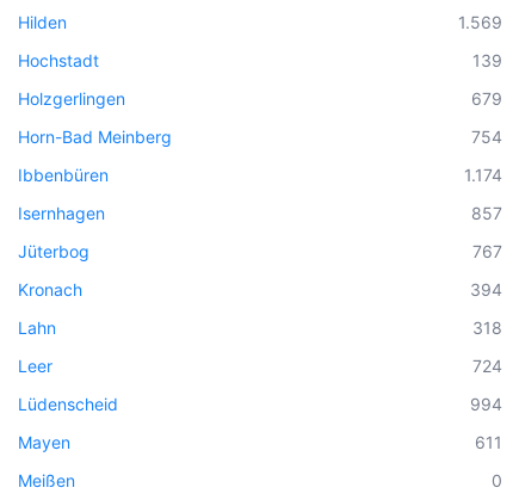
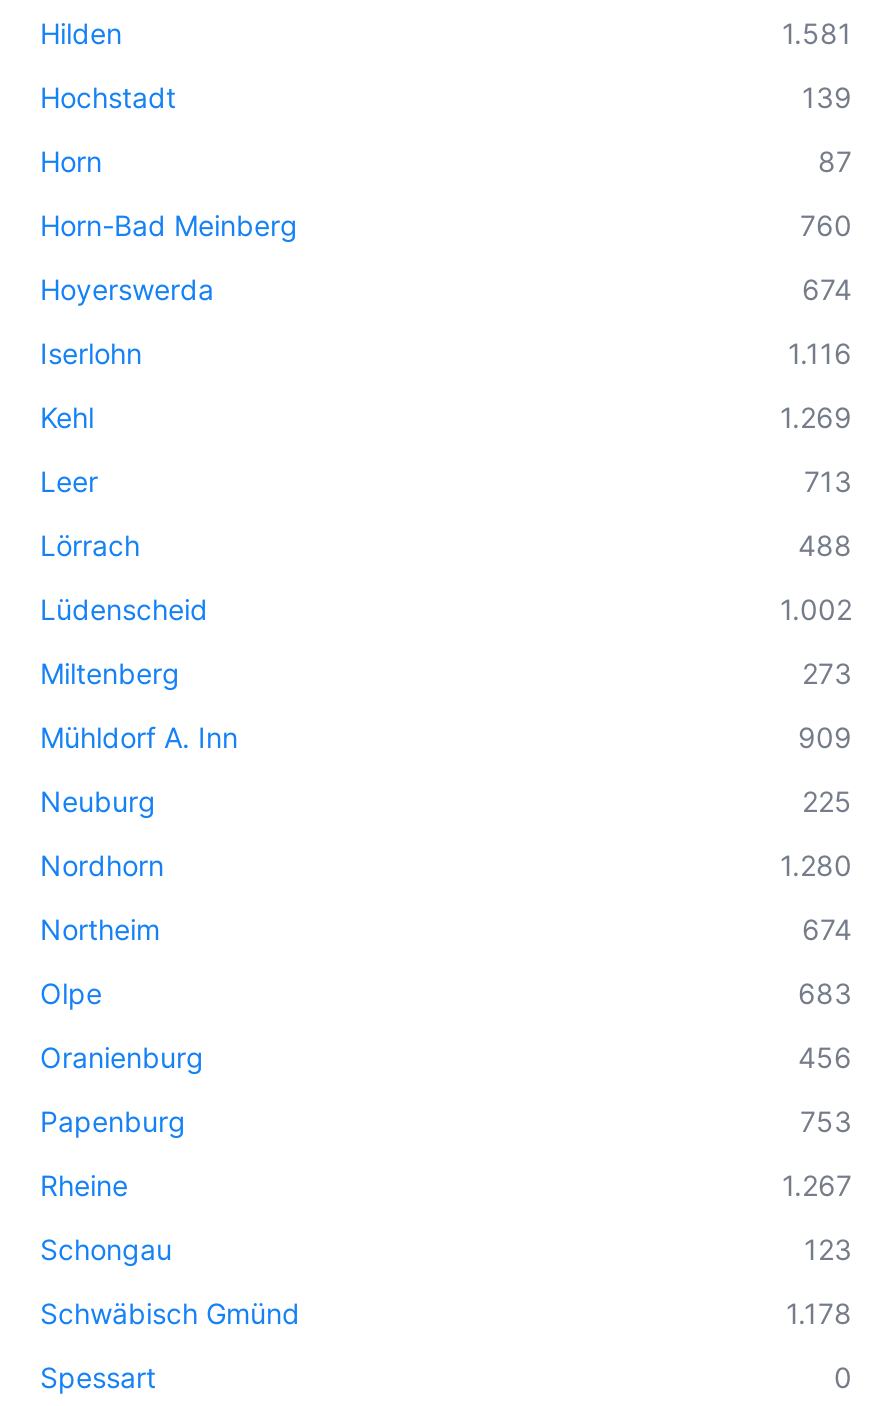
[458,11,502,32] 1.569 -> [782,15,852,49] 1.581
[18,88,502,108] Holzgerlingen | 679 -> [40,143,852,177] Horn | 87
[18,126,502,337] 754 | Ibbenbüren | 1.174 | Isernhagen | 857 | Jüterbog | 767 | Kronach | 394 | Lahn | 318 -> [40,207,852,433] 760 | Hoyerswerda | 674 | Iserlohn | 1.116 | Kehl | 1.269
moved [18,355,52,375] -> [40,463,98,497]: Leer
[472,355,502,375] 724 -> [40,463,852,561] 713 | Lörrach | 488
[18,393,502,490] 994 | Mayen | 611 | Meißen -> [40,591,852,1393] 1.002 | Miltenberg | 273 | Mühldorf A. Inn | 909 | Neuburg | 225 | Nordhorn | 1.280 | Northeim | 674 | Olpe | 683 | Oranienburg | 456 | Papenburg | 753 | Rheine | 1.267 | Schongau | 123 | Schwäbisch Gmünd | 1.178 | Spessart
moved [18,393,118,414] -> [40,591,208,625]: Lüdenscheid

